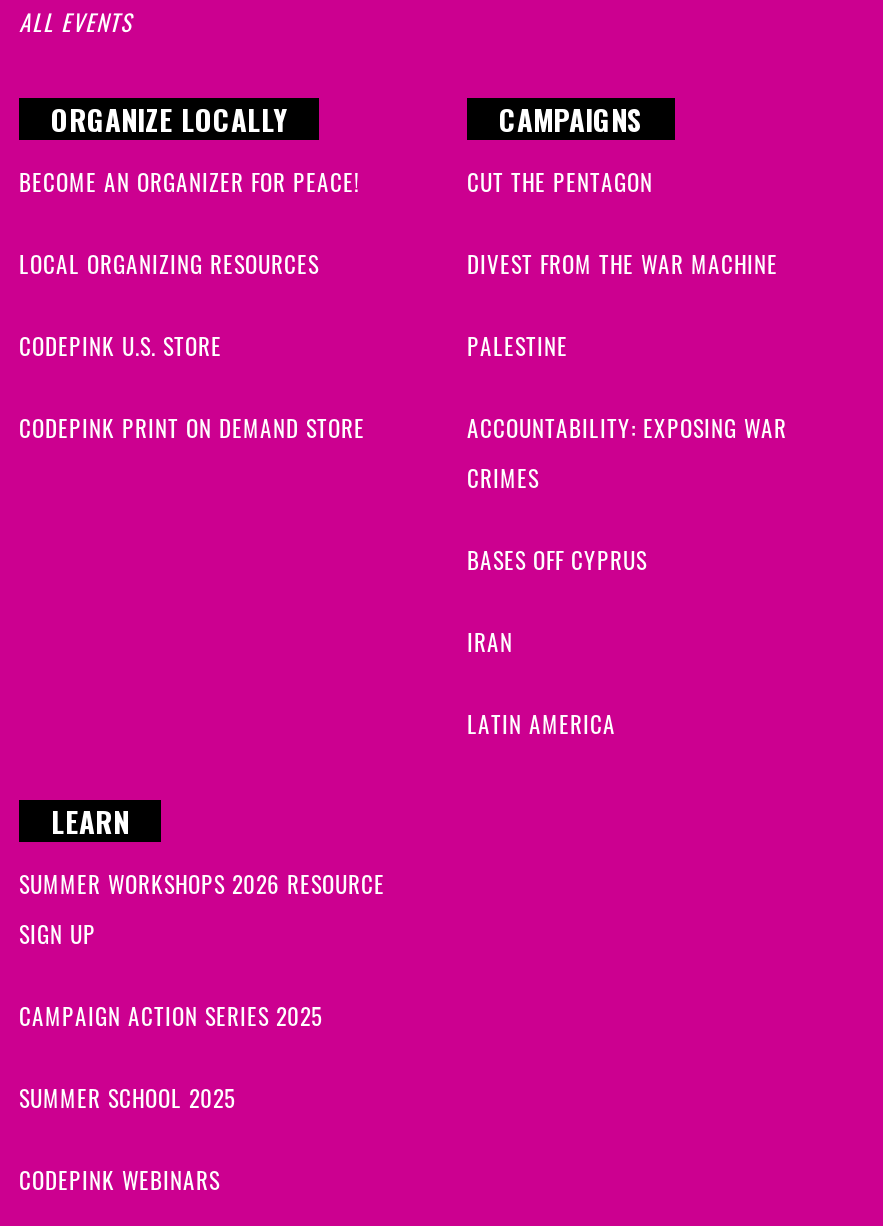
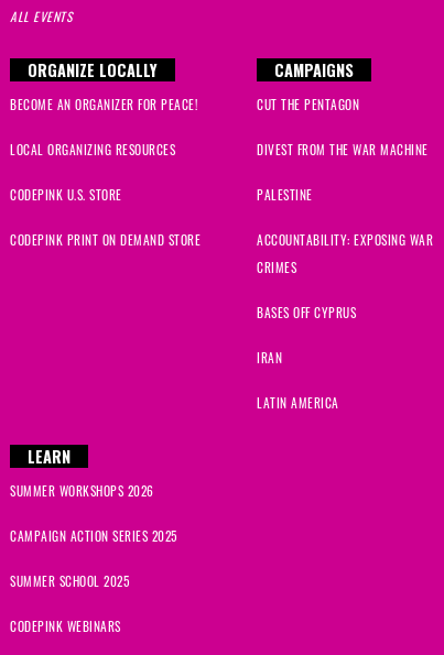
[19,876,385,950] SUMMER WORKSHOPS 2026 RESOURCE | SIGN UP -> [10,486,154,500] SUMMER WORKSHOPS 2026

